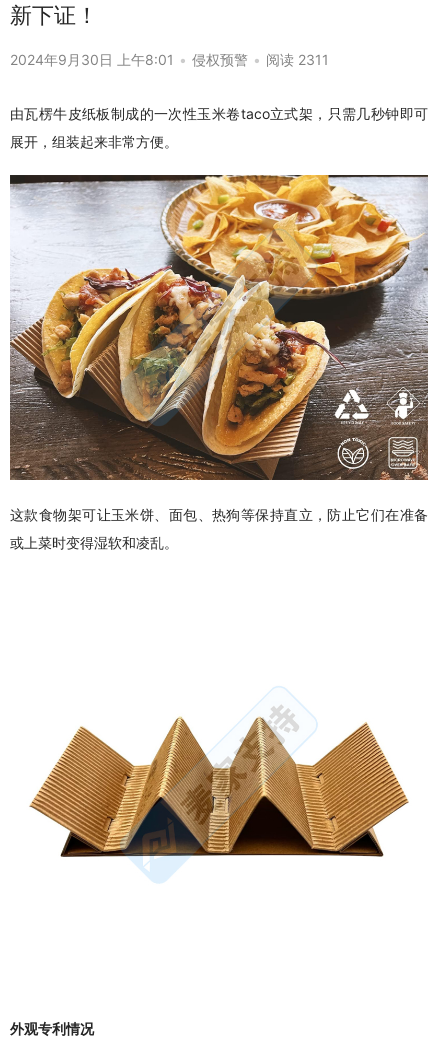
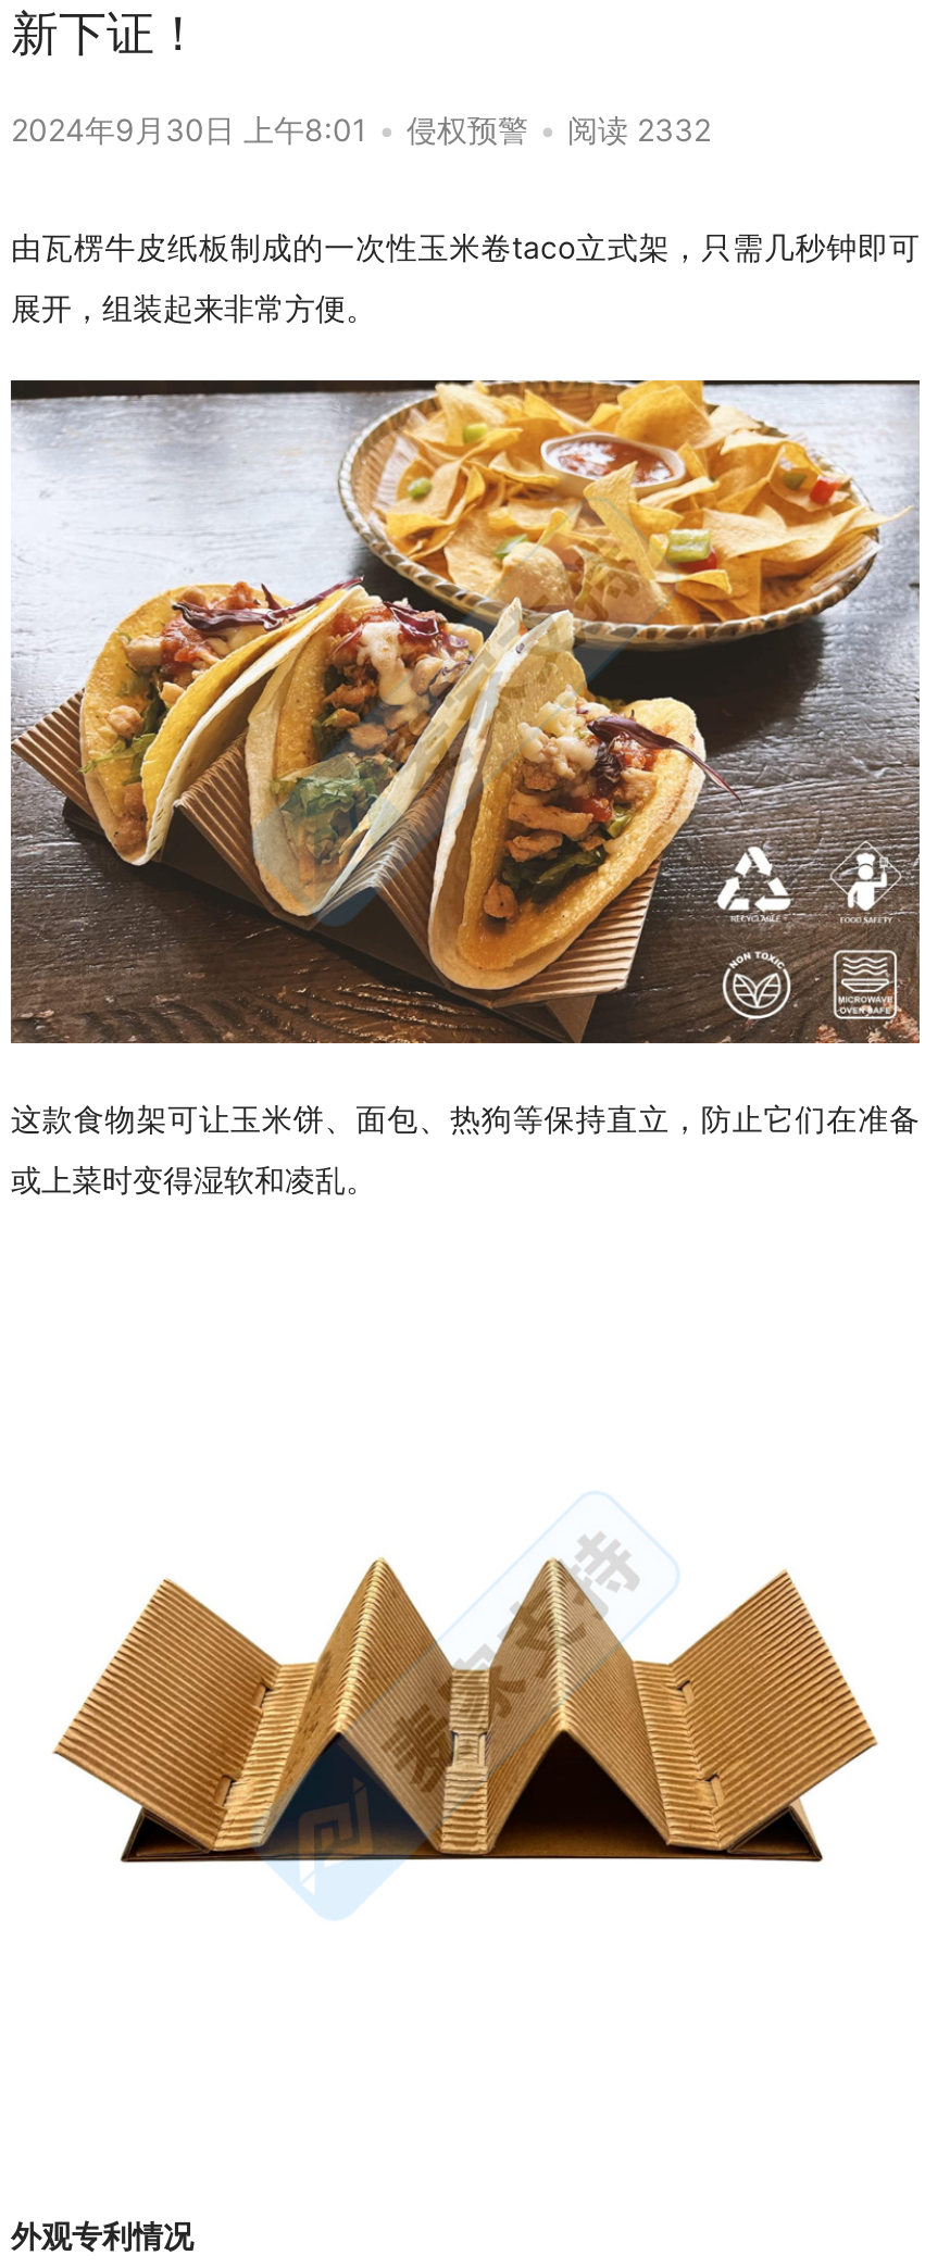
[10,51,329,68] 2024年9月30日 上午8:01 • 侵权预警 • 阅读 2311 -> [11,111,711,148] 2024年9月30日 上午8:01 • 侵权预警 • 阅读 2332

